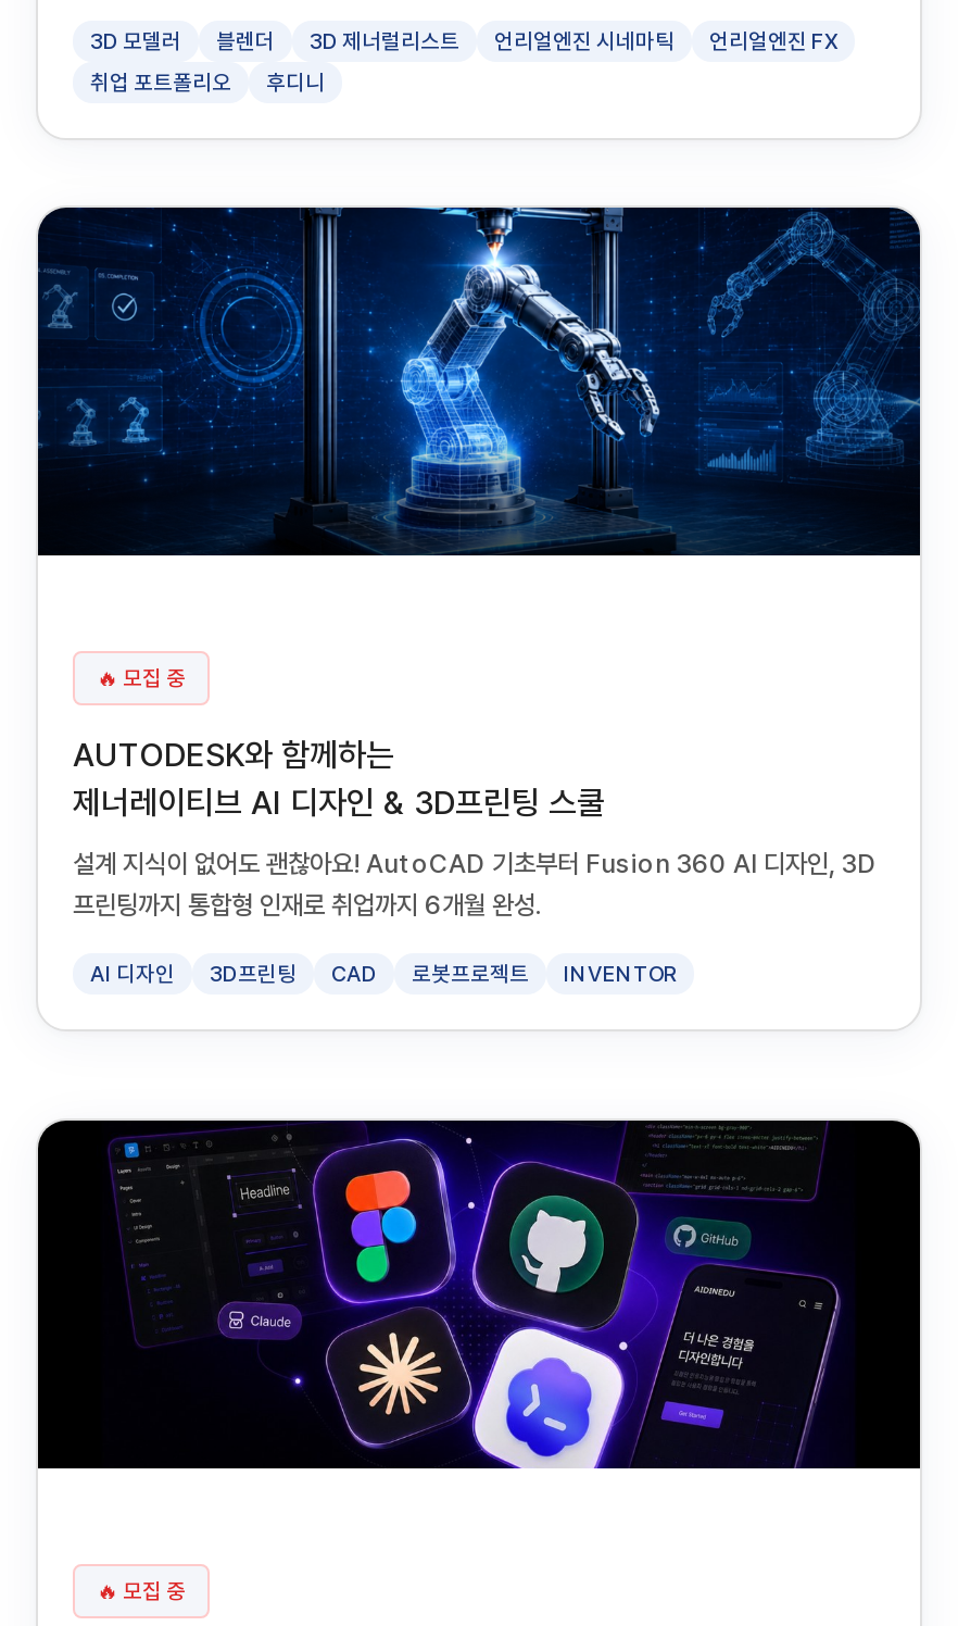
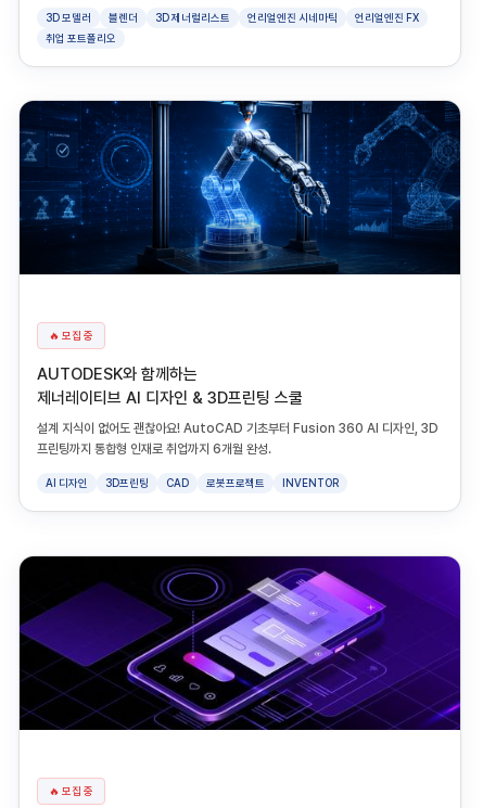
[266,68,325,95] 후디니 -> none
[36,1118,922,1471] [image] -> [18,555,461,731] [image]

